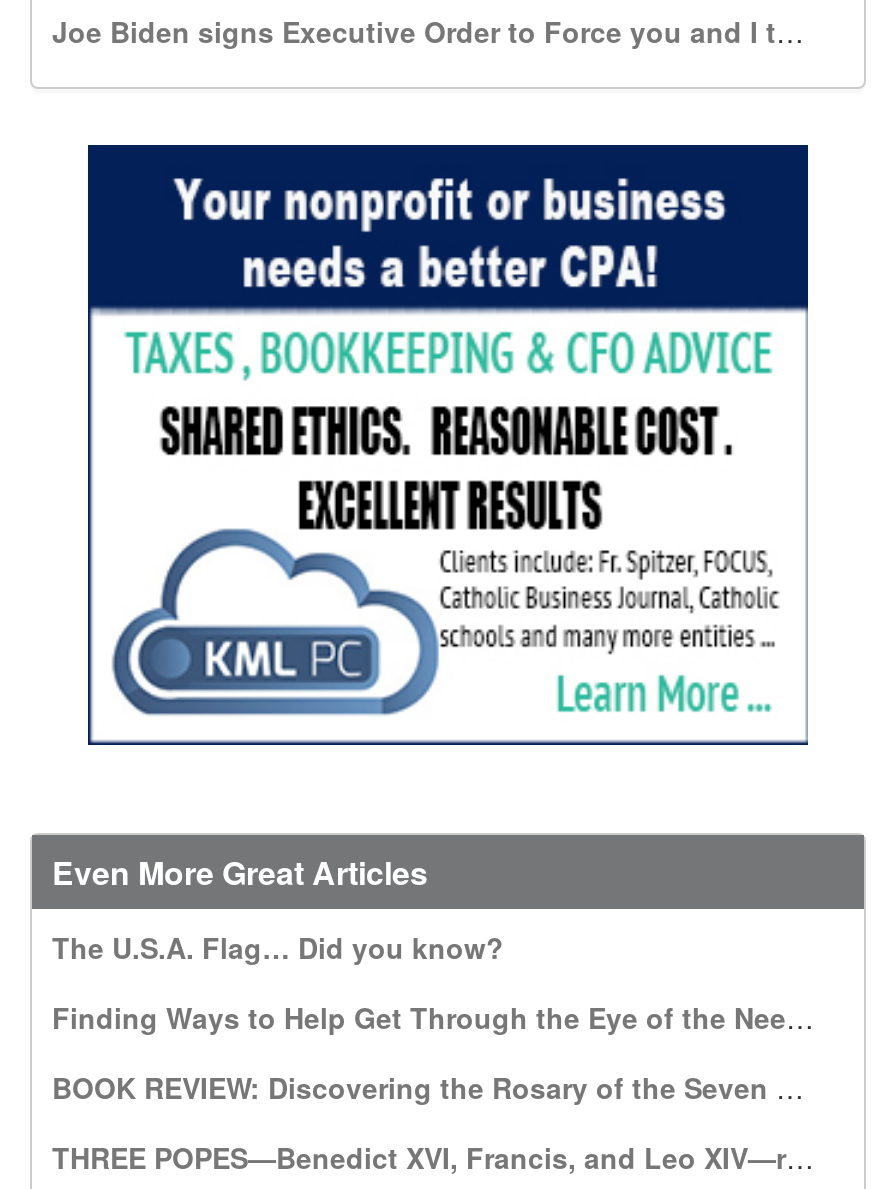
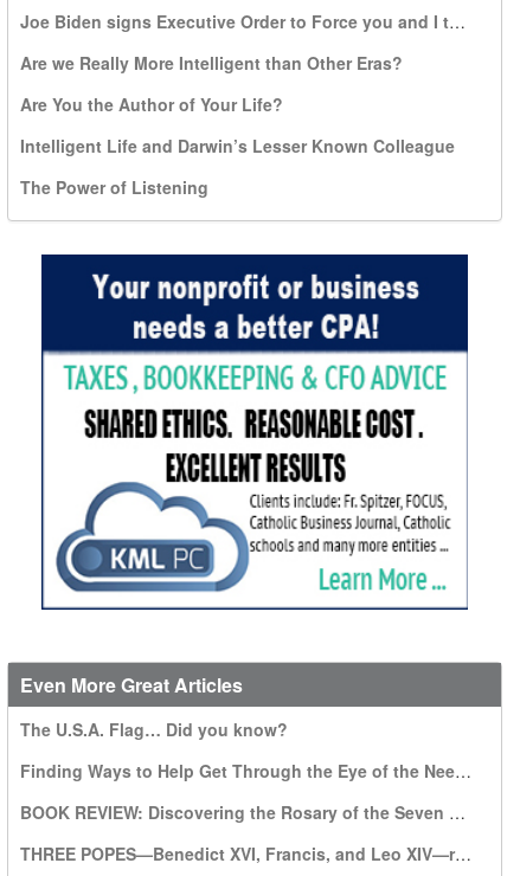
none -> [20,51,455,199] Are we Really More Intelligent than Other Eras? | Are You the Author of Your Life? | Intelligent Life and Darwin’s Lesser Known Colleague | The Power of Listening

